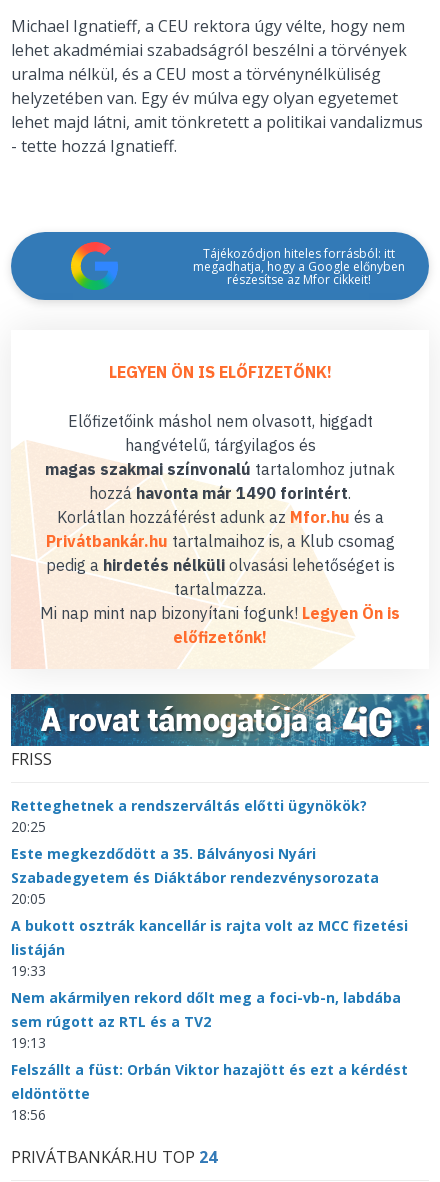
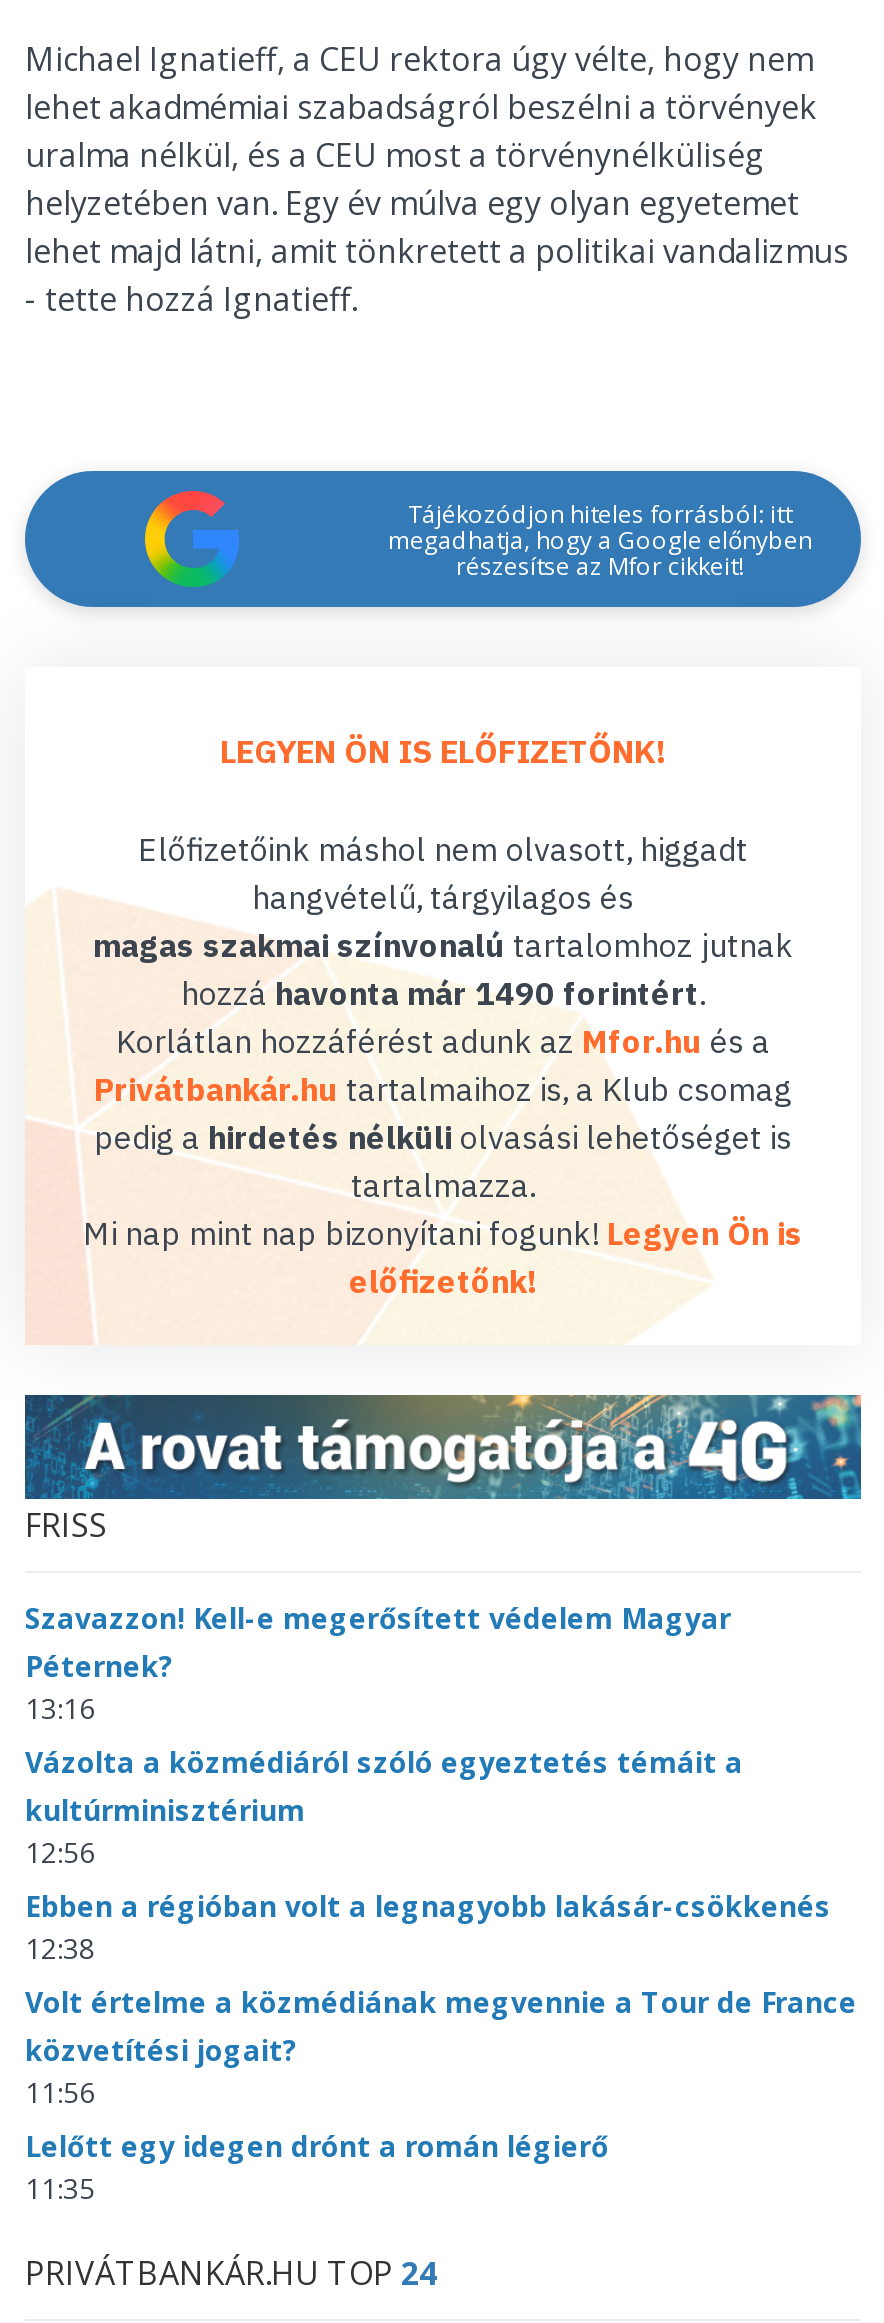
[11,796,408,1124] Retteghetnek a rendszerváltás előtti ügynökök? | 20:25 | Este megkezdődött a 35. Bálványosi Nyári | Szabadegyetem és Diáktábor rendezvénysorozata | 20:05 | A bukott osztrák kancellár is rajta volt az MCC fizetési | listáján | 19:33 | Nem akármilyen rekord dőlt meg a foci-vb-n, labdába | sem rúgott az RTL és a TV2 | 19:13 | Felszállt a füst: Orbán Viktor hazajött és ezt a kérdést | eldöntötte | 18:56 -> [25,1599,857,2207] Szavazzon! Kell-e megerősített védelem Magyar | Péternek? | 13:16 | Vázolta a közmédiáról szóló egyeztetés témáit a | kultúrminisztérium | 12:56 | Ebben a régióban volt a legnagyobb lakásár-csökkenés | 12:38 | Volt értelme a közmédiának megvennie a Tour de France | közvetítési jogait? | 11:56 | Lelőtt egy idegen drónt a román légierő | 11:35

